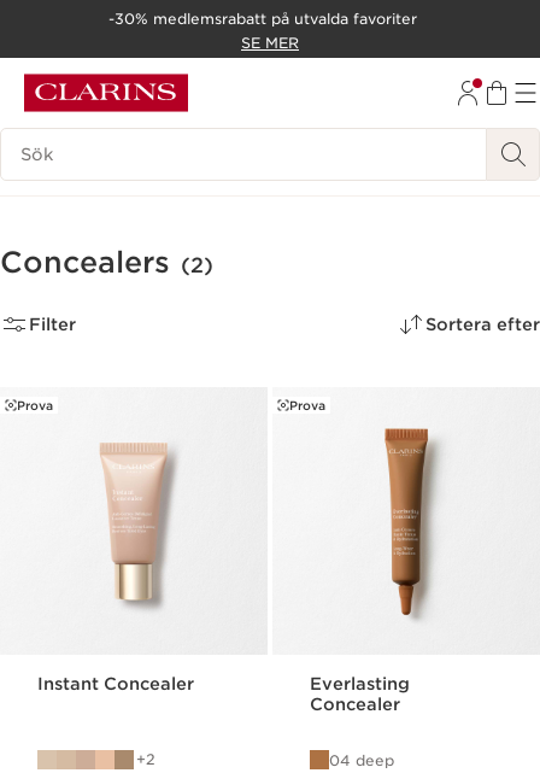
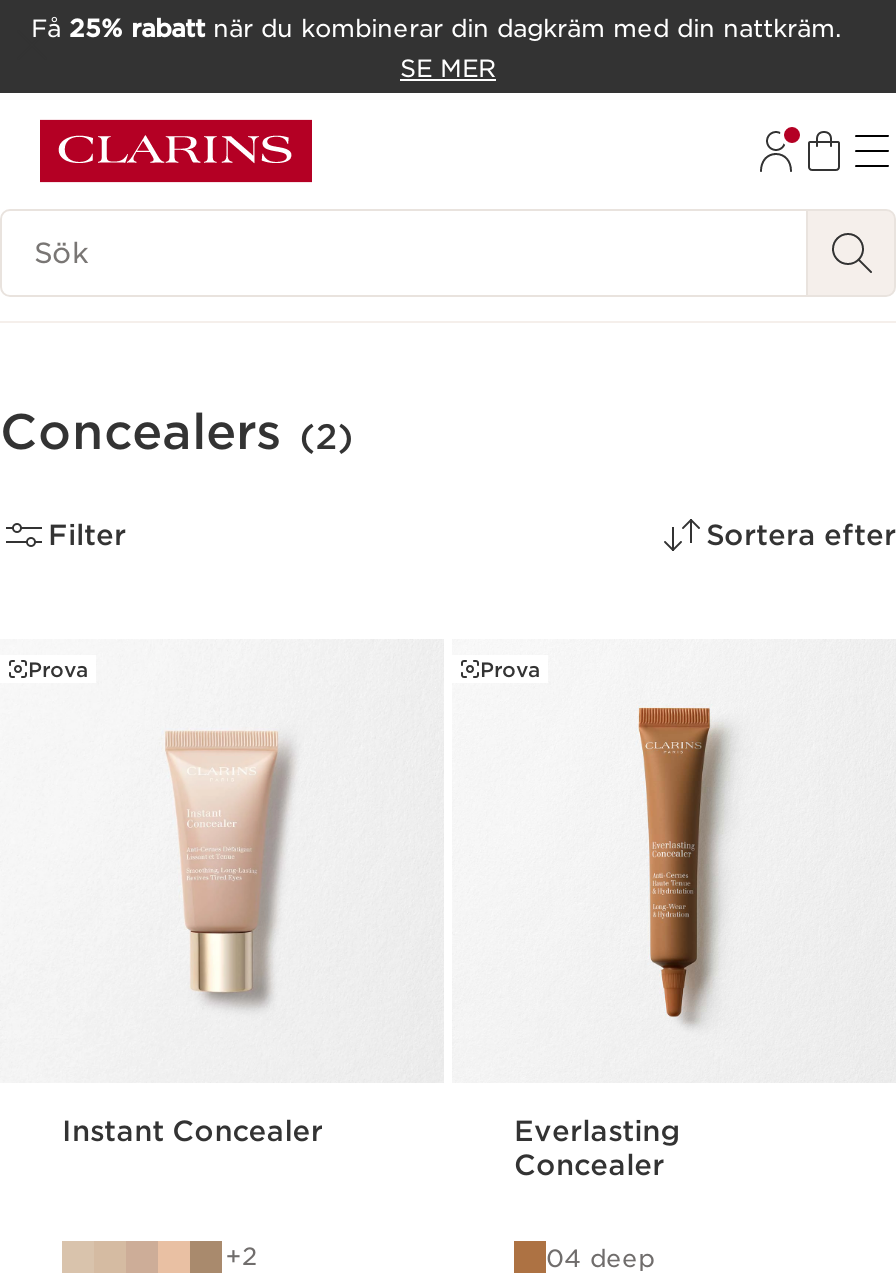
[108,10,422,28] -30% medlemsrabatt på utvalda favoriter -> [31,13,849,43] Få 25% rabatt när du kombinerar din dagkräm med din nattkräm.

